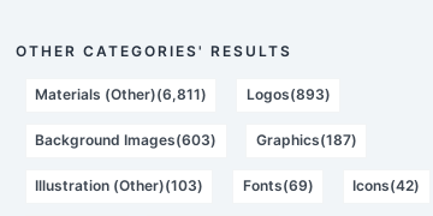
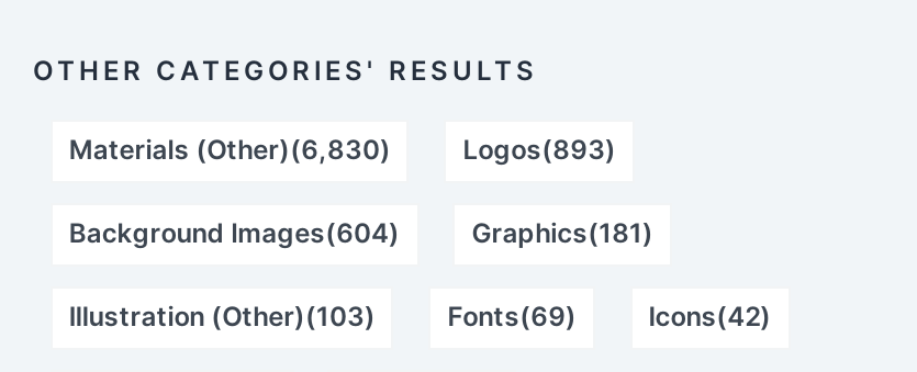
[35,86,207,104] Materials (Other)(6,811) -> [69,133,391,166] Materials (Other)(6,830)
[35,131,357,149] Background Images(603) | Graphics(187) -> [69,217,653,250] Background Images(604) | Graphics(181)

